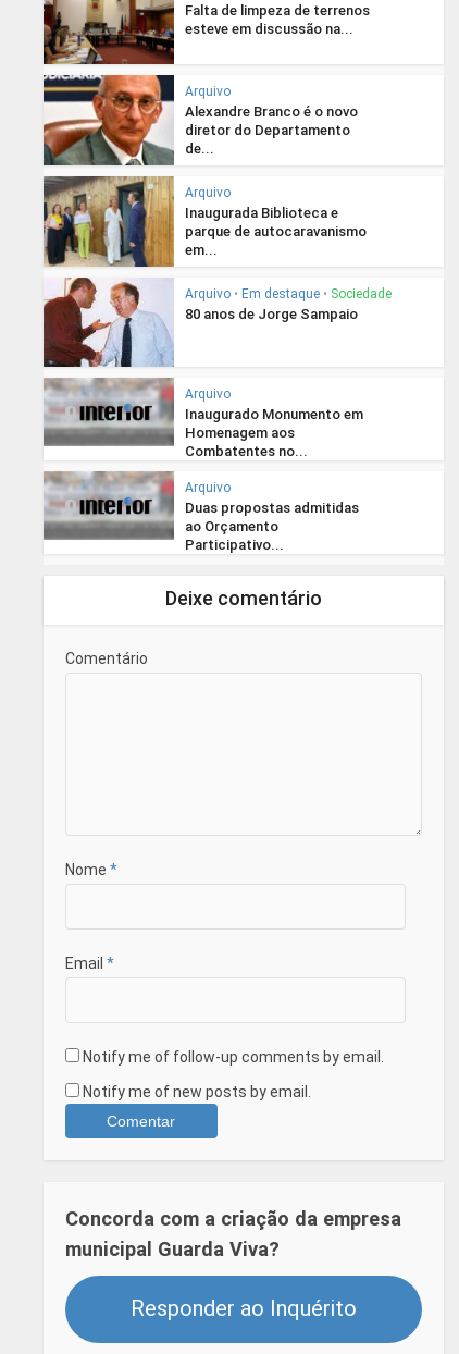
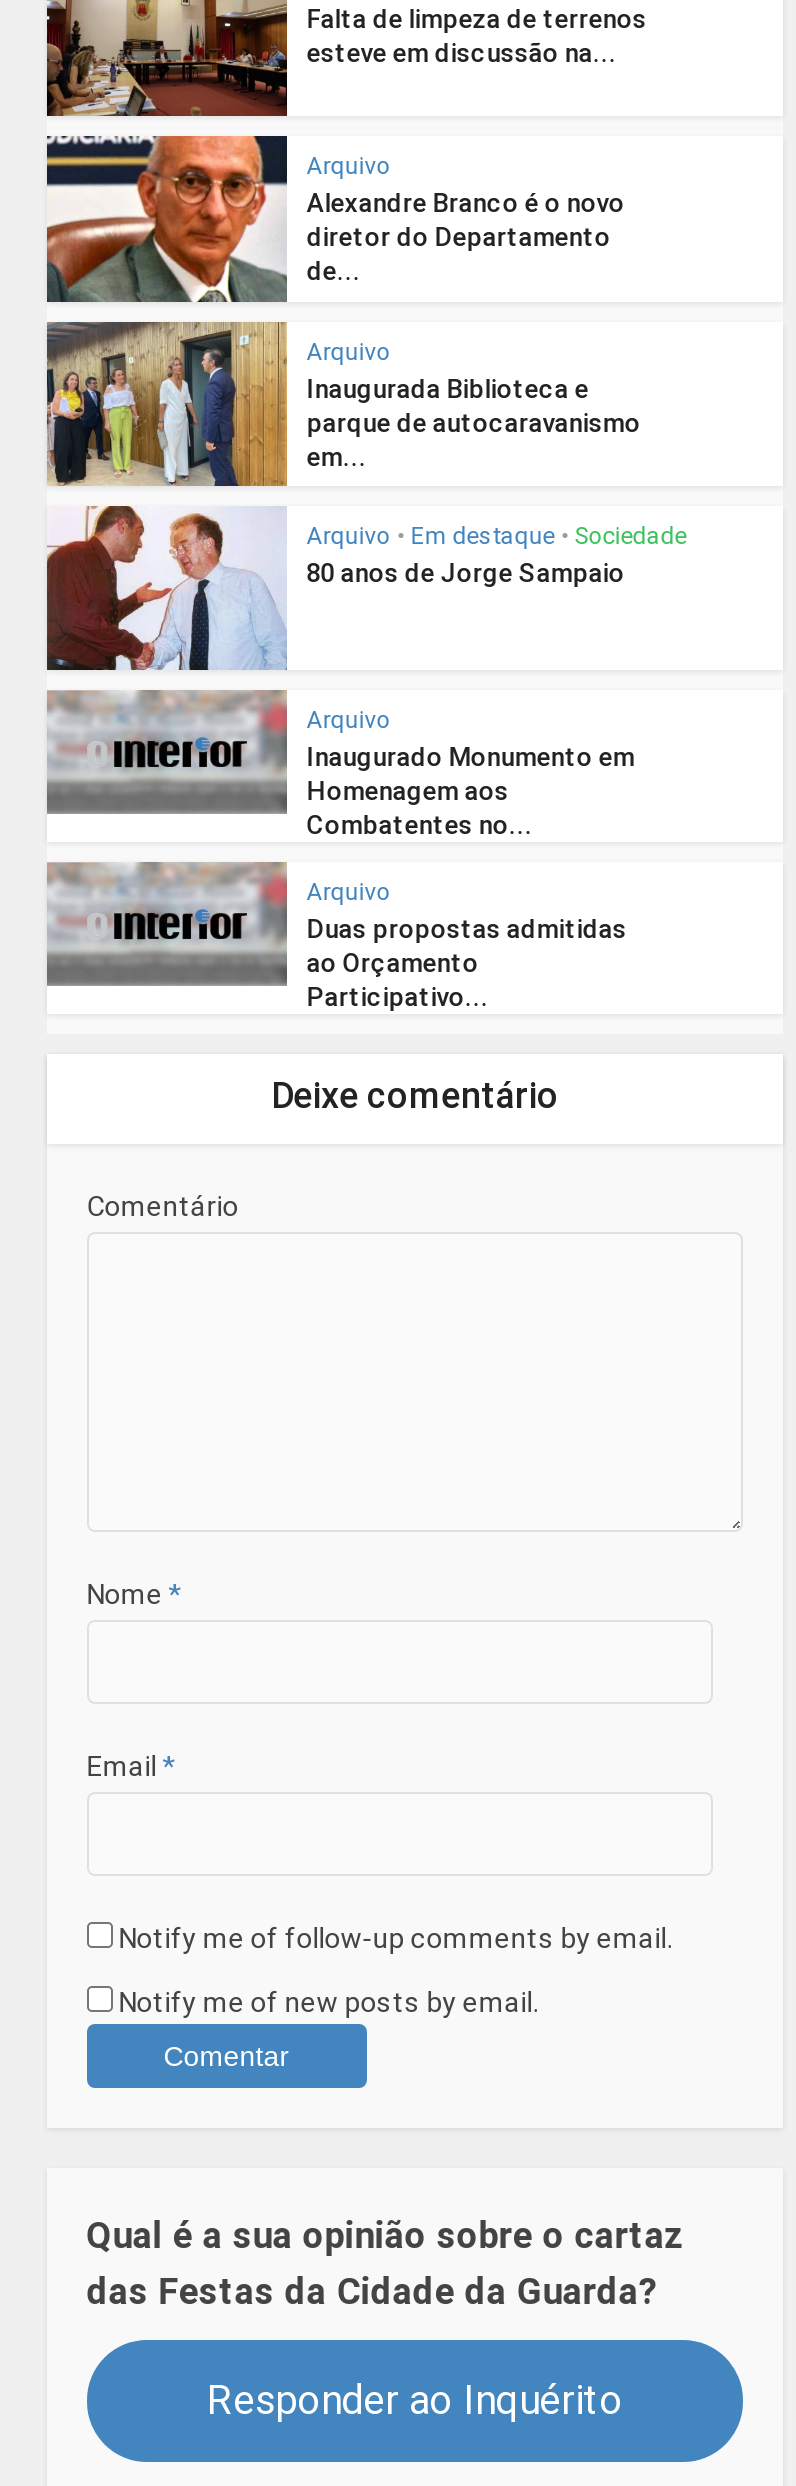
[65,1207,401,1261] Concorda com a criação da empresa | municipal Guarda Viva? -> [86,2213,684,2311] Qual é a sua opinião sobre o cartaz | das Festas da Cidade da Guarda?

